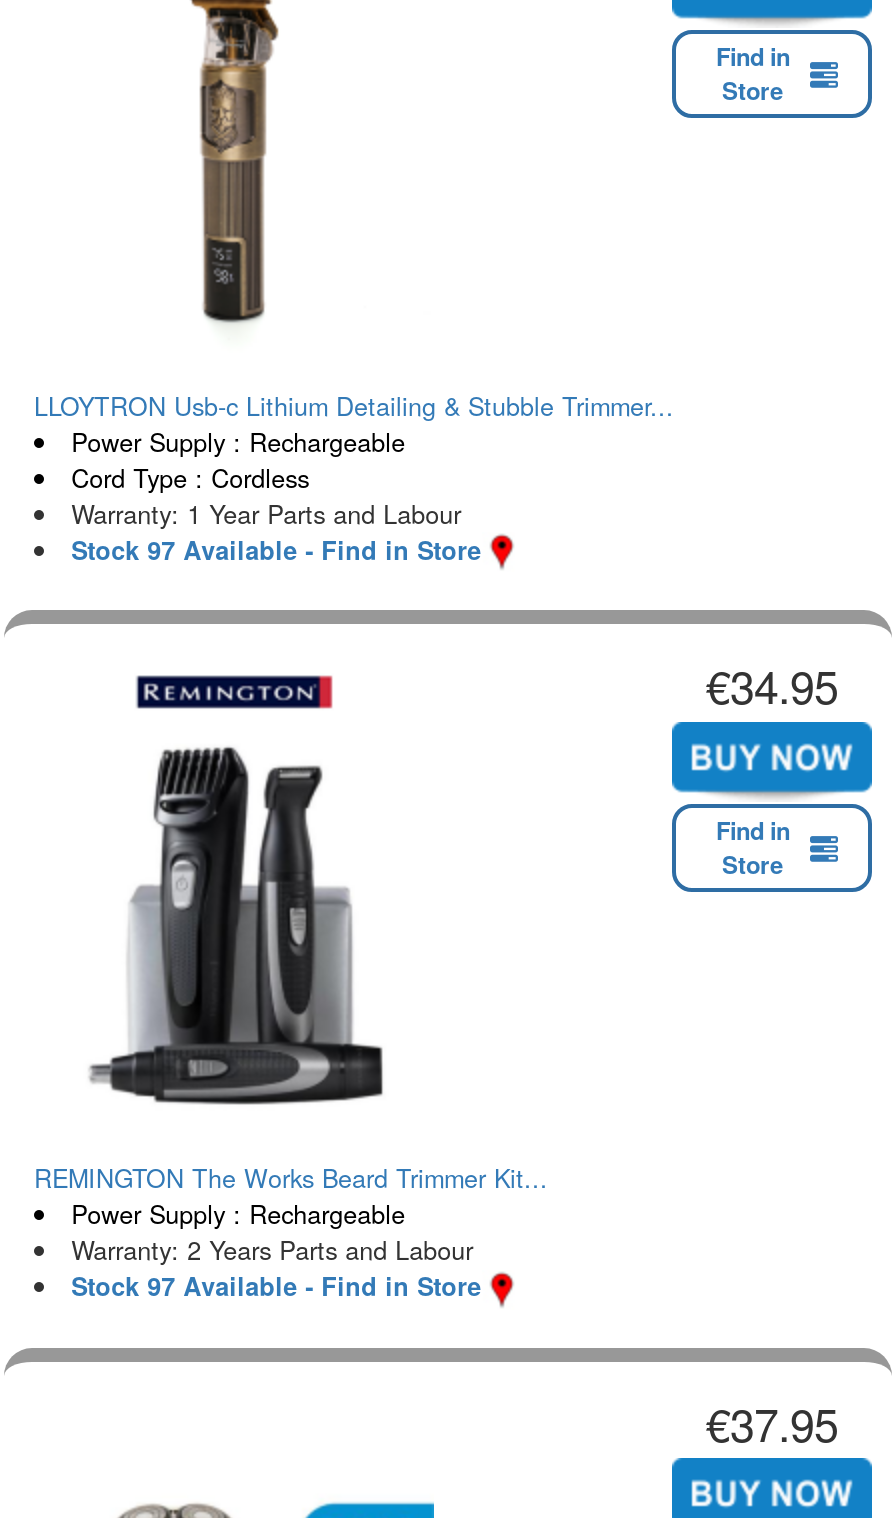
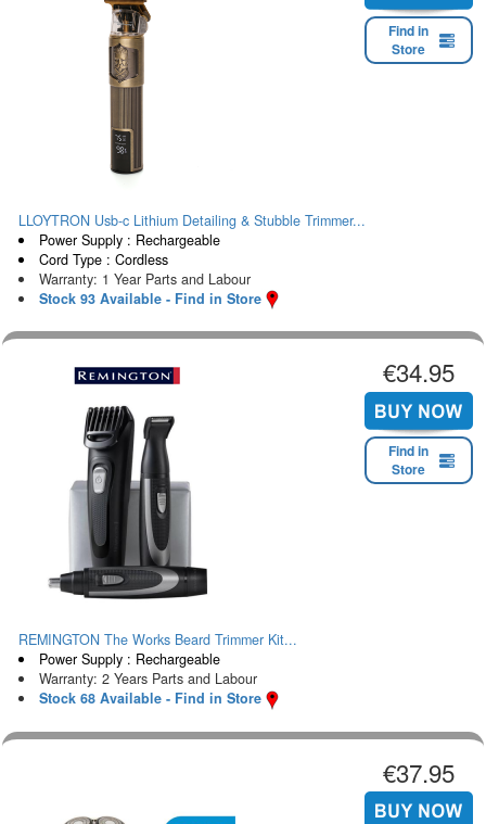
[71,532,481,568] Stock 97 Available - Find in Store -> [39,289,261,308] Stock 93 Available - Find in Store
[71,1269,481,1305] Stock 97 Available - Find in Store -> [39,689,261,708] Stock 68 Available - Find in Store

